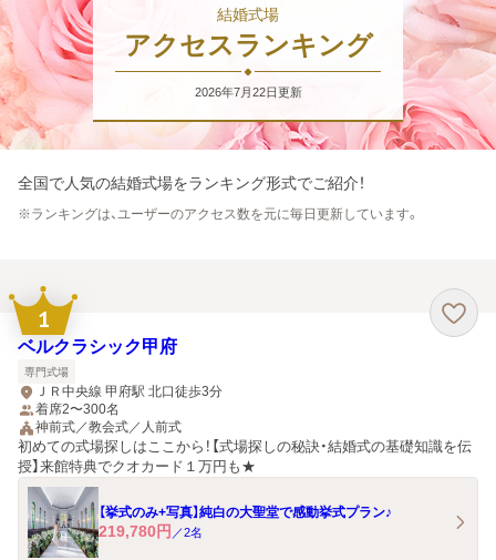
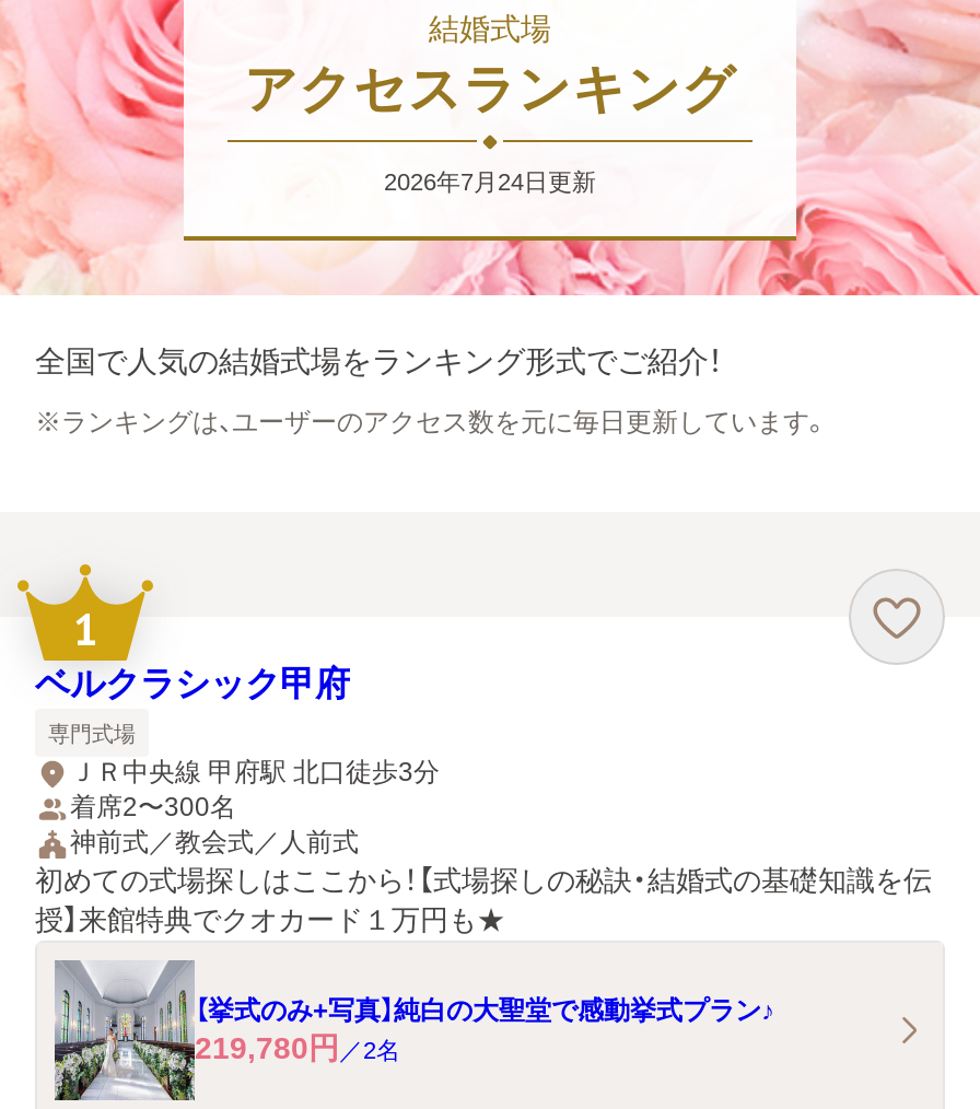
[194,85,302,98] 2026年7月22日更新 -> [384,167,596,194] 2026年7月24日更新

